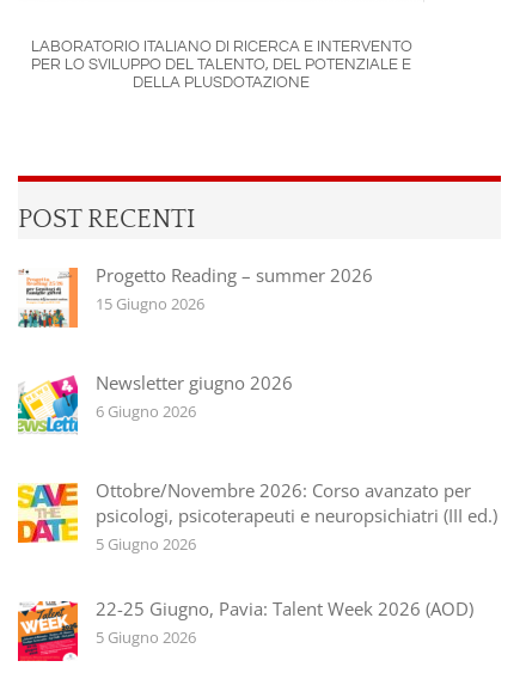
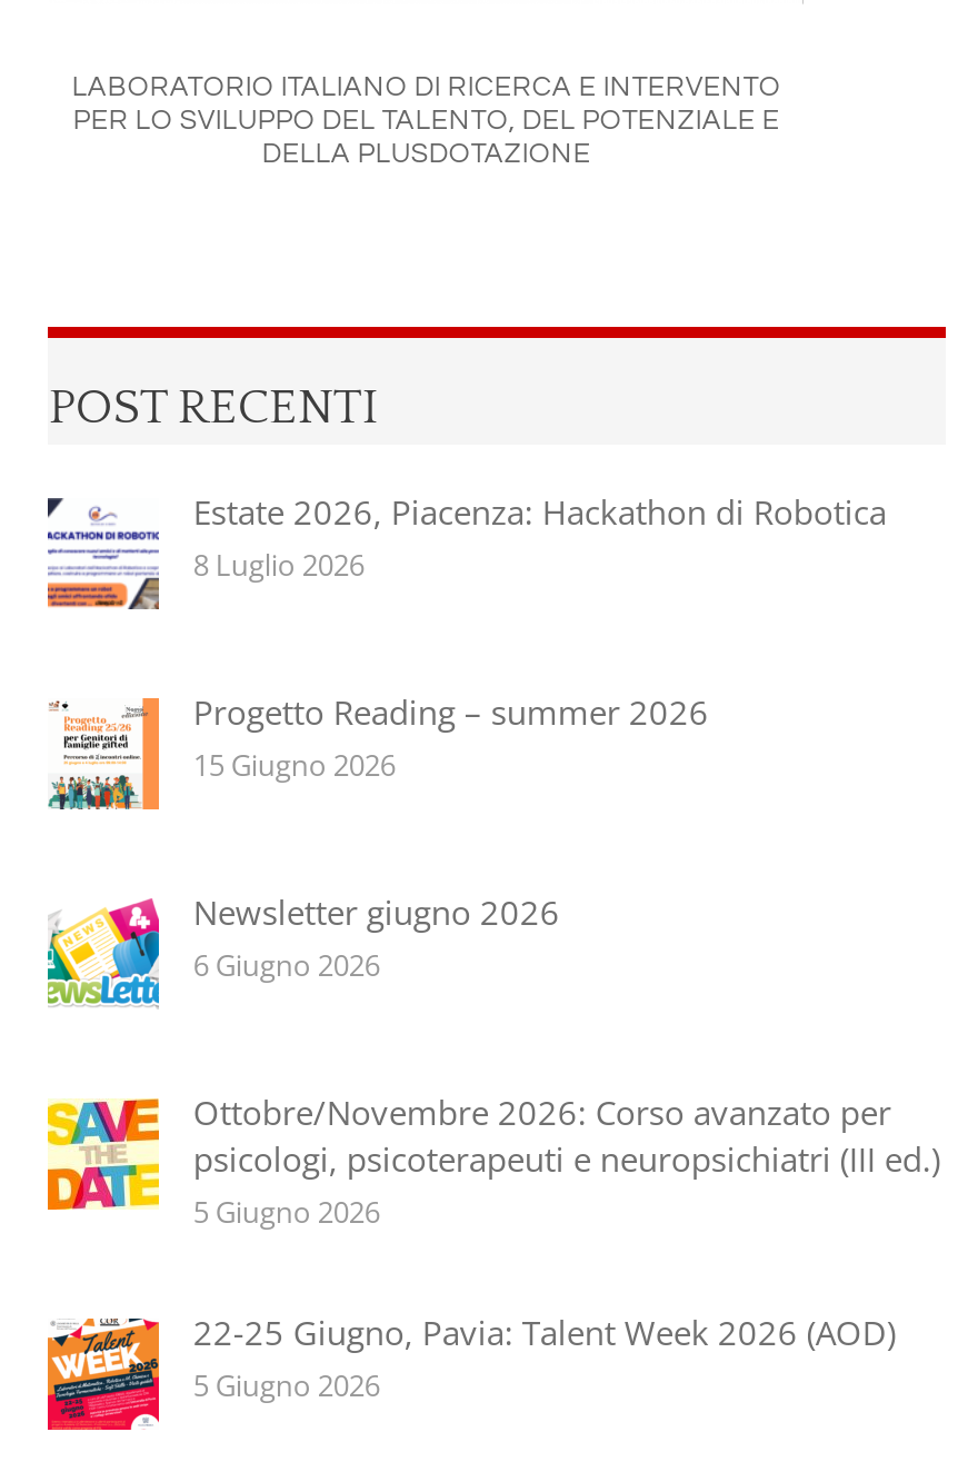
none -> [46,490,887,611] [image] | Estate 2026, Piacenza: Hackathon di Robotica | 8 Luglio 2026

